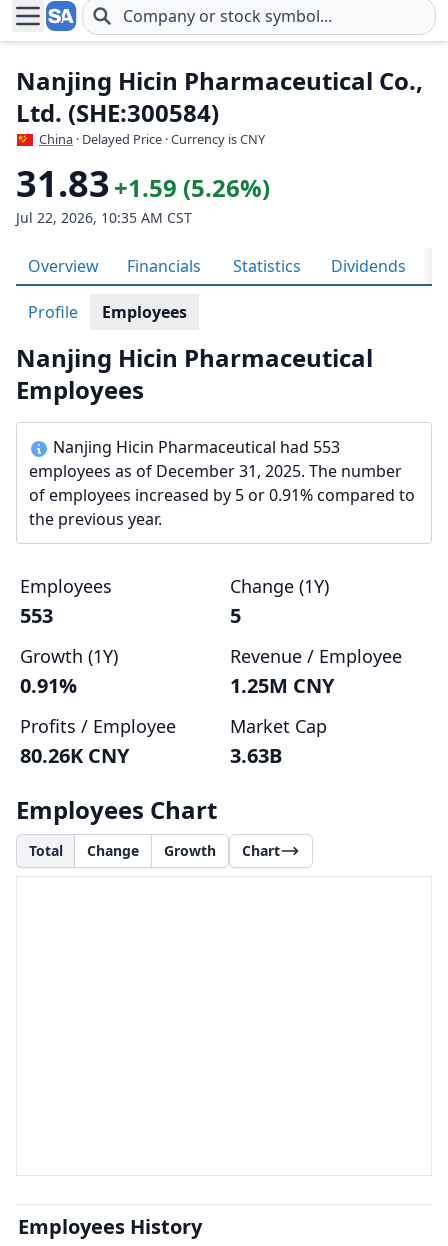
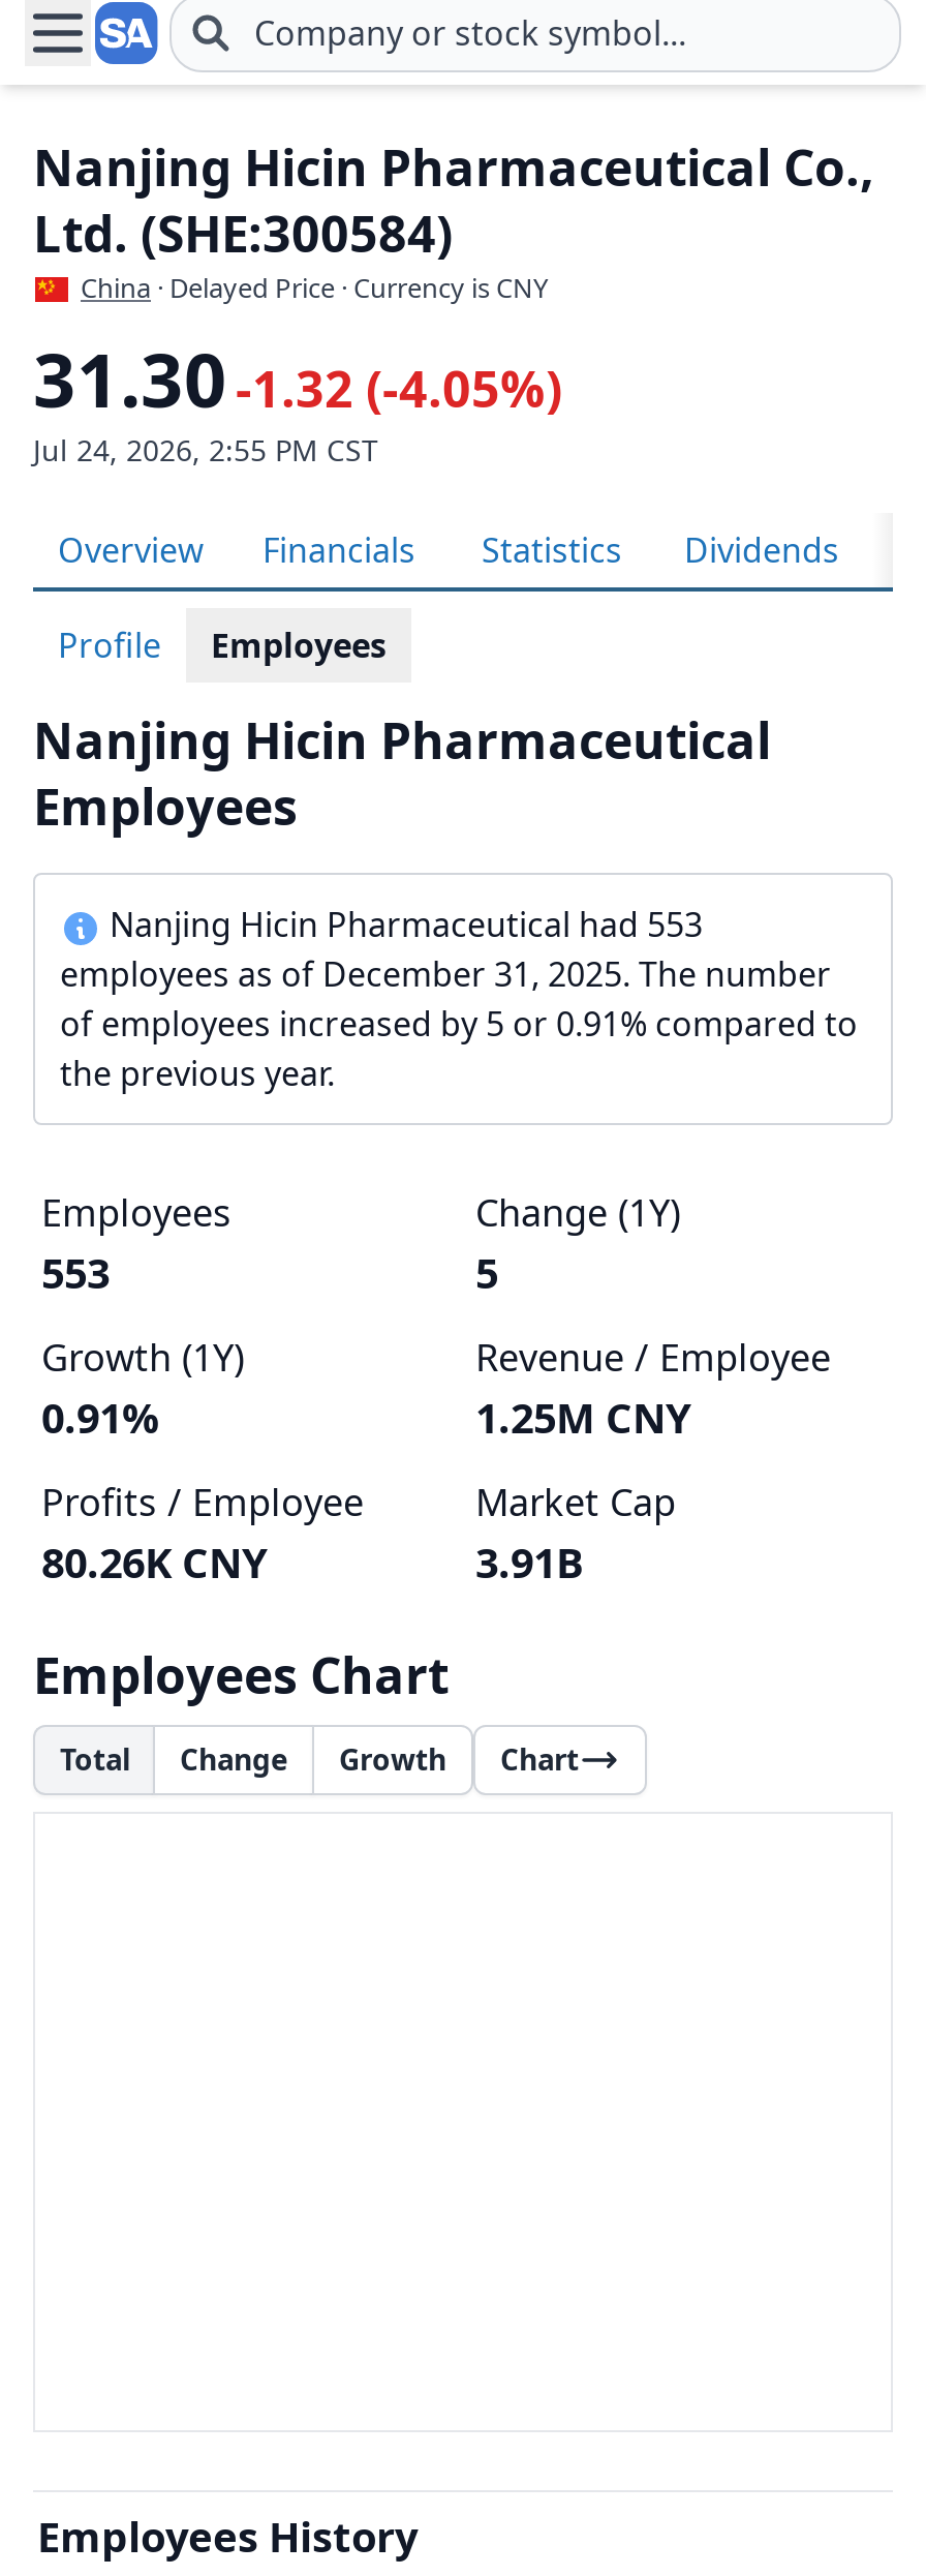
[16,159,270,208] 31.83 +1.59 (5.26%) -> [33,329,562,430] 31.30 -1.32 (-4.05%)
[16,208,192,227] Jul 22, 2026, 10:35 AM CST -> [33,430,378,469] Jul 24, 2026, 2:55 PM CST
[230,742,282,769] 3.63B -> [475,1535,583,1590] 3.91B

